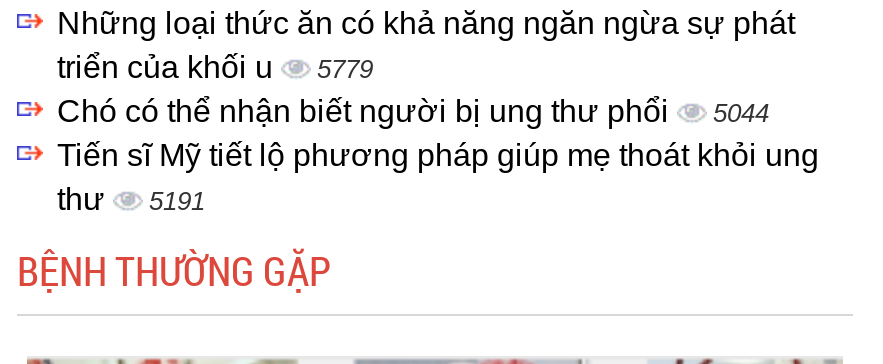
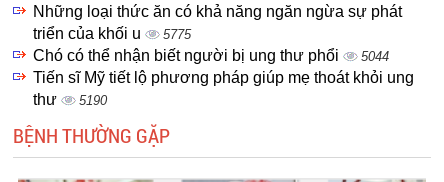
[57,50,373,84] triển của khối u 5779 -> [33,25,191,42] triển của khối u 5775
[57,182,205,216] thư 5191 -> [33,91,107,108] thư 5190

